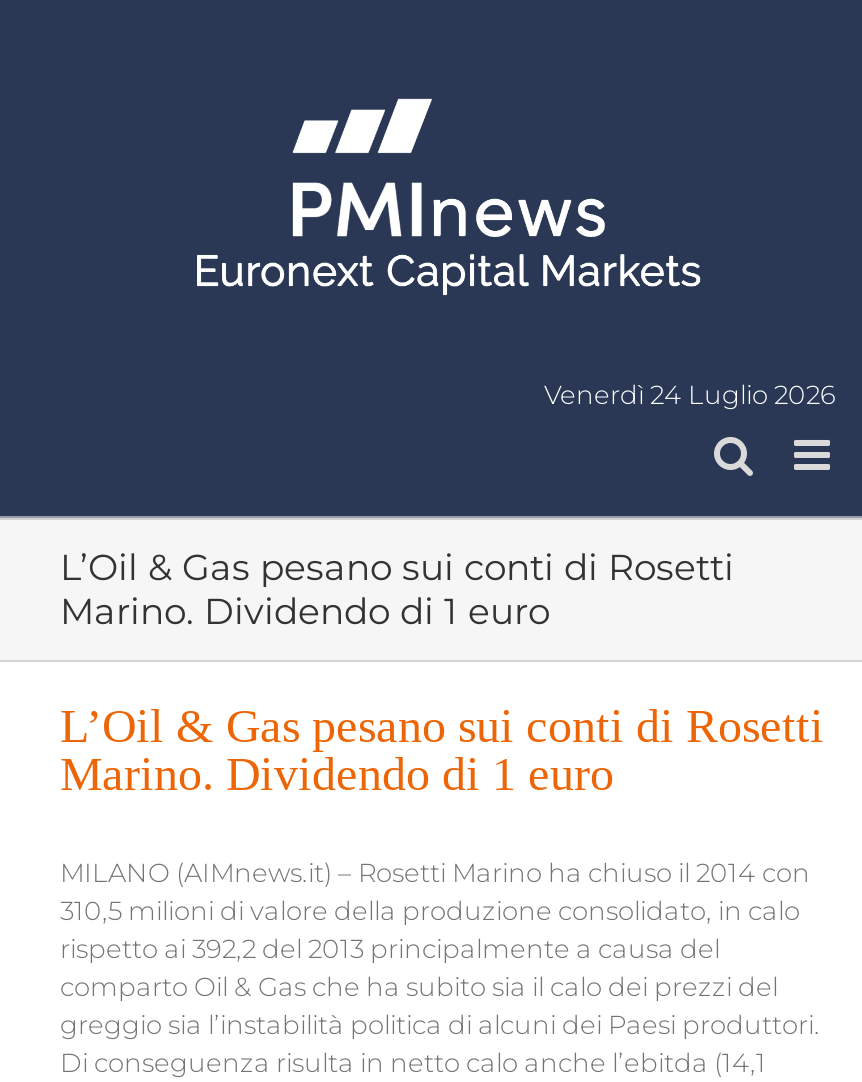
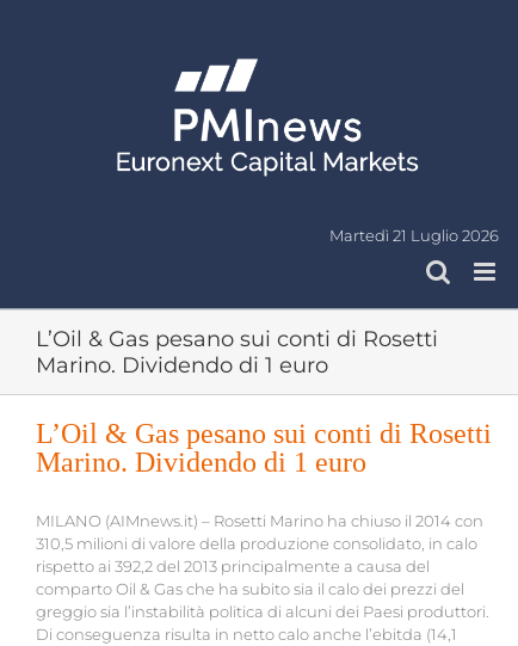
[544,380,836,410] Venerdì 24 Luglio 2026 -> [329,227,499,245] Martedì 21 Luglio 2026

